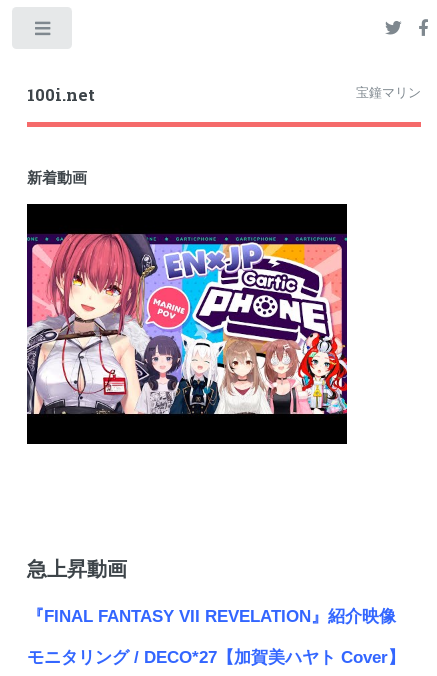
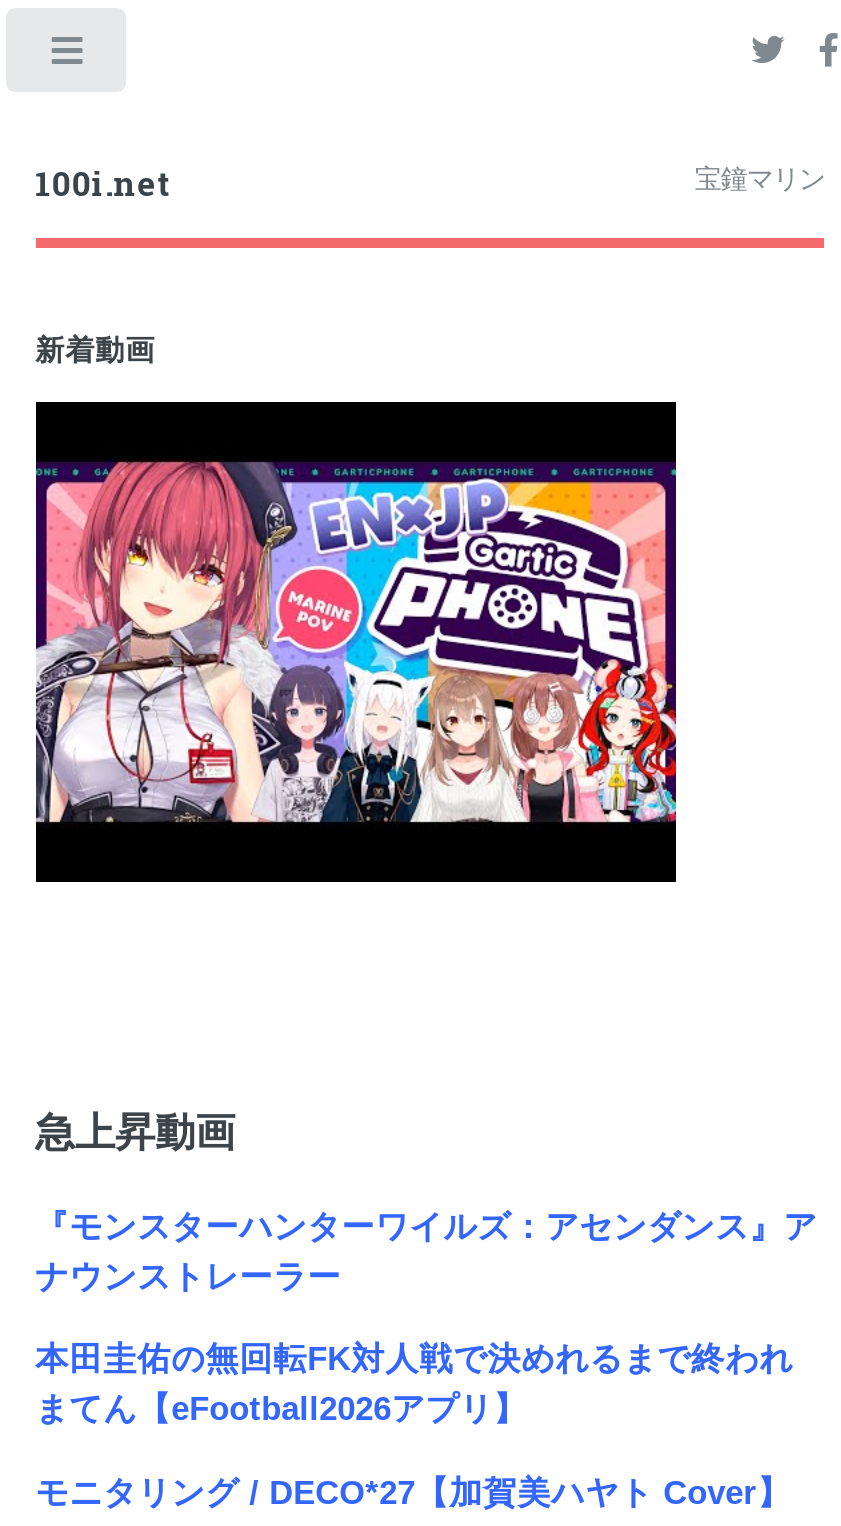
[27,607,396,626] 『FINAL FANTASY VII REVELATION』紹介映像 -> [35,1207,817,1429] 『モンスターハンターワイルズ：アセンダンス』ア | ナウンストレーラー | 本田圭佑の無回転FK対人戦で決めれるまで終われ | まてん【eFootball2026アプリ】

